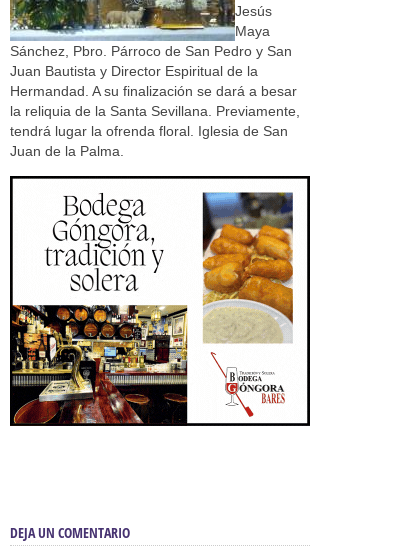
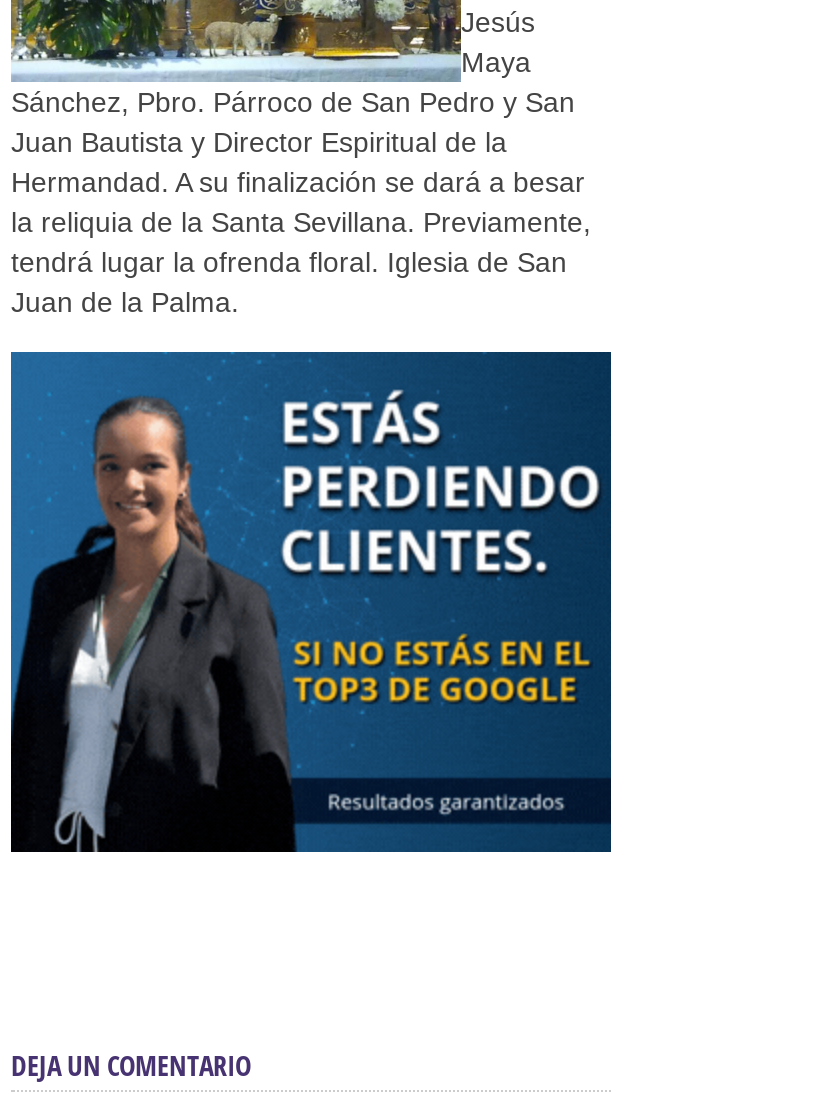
[9,175,310,427] [image] -> [9,350,611,854] [image]

